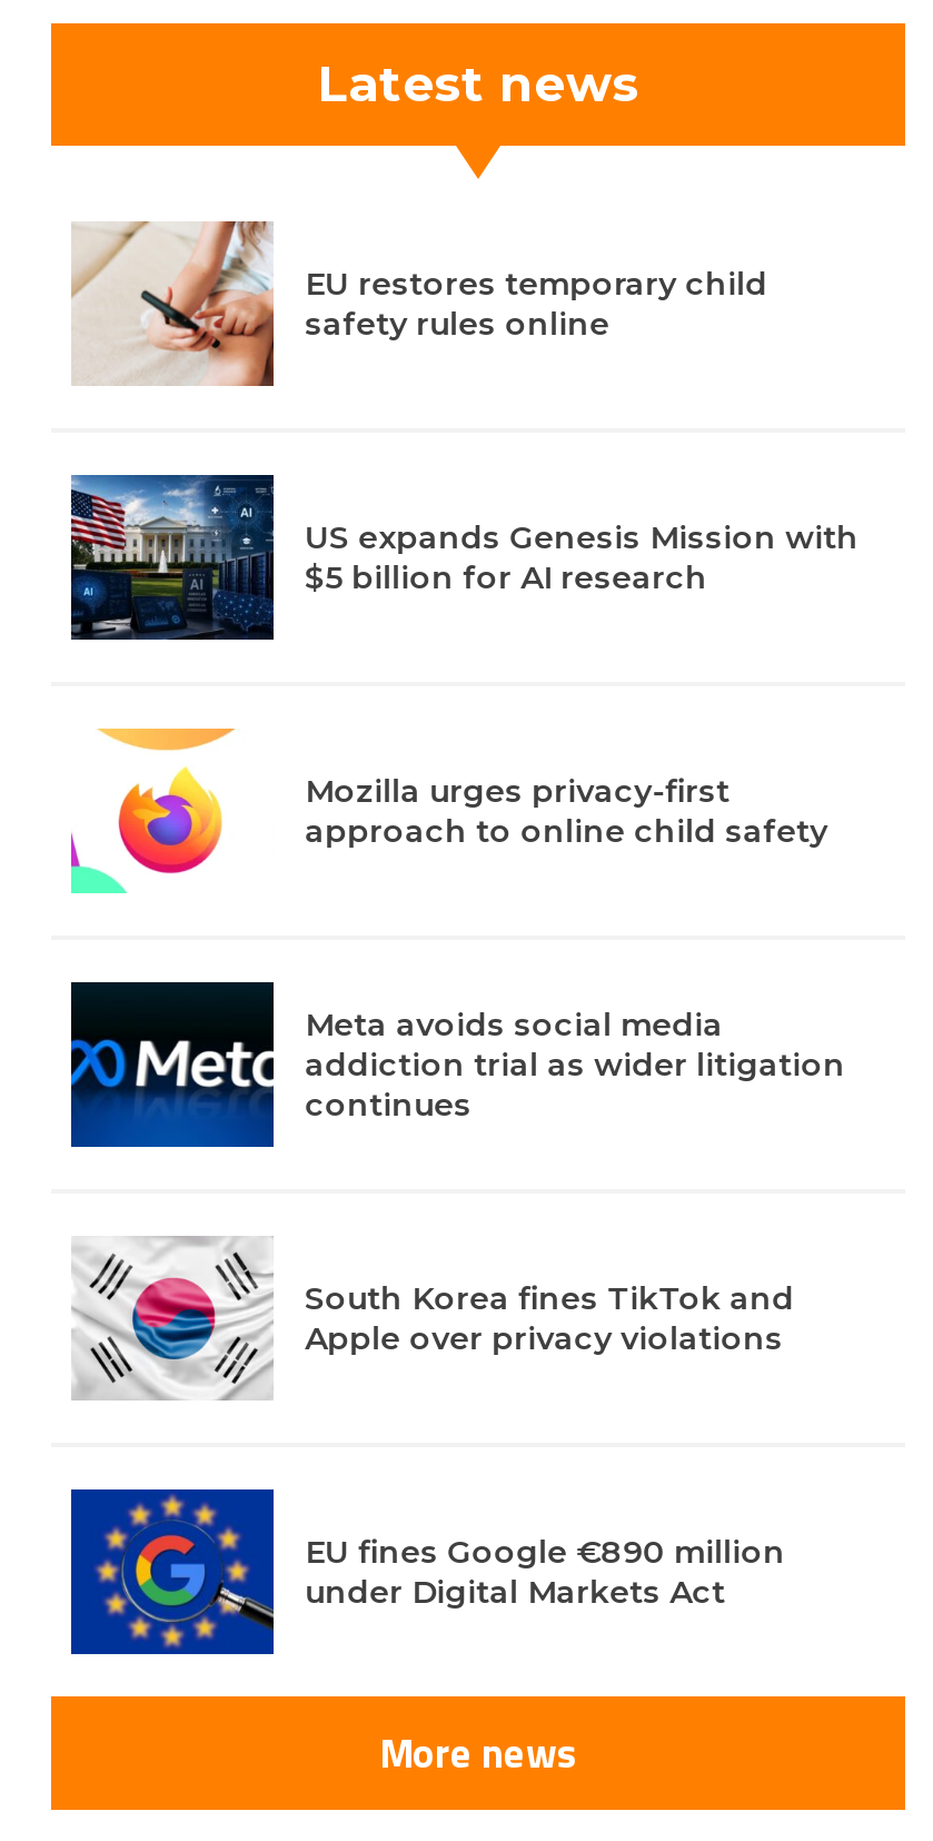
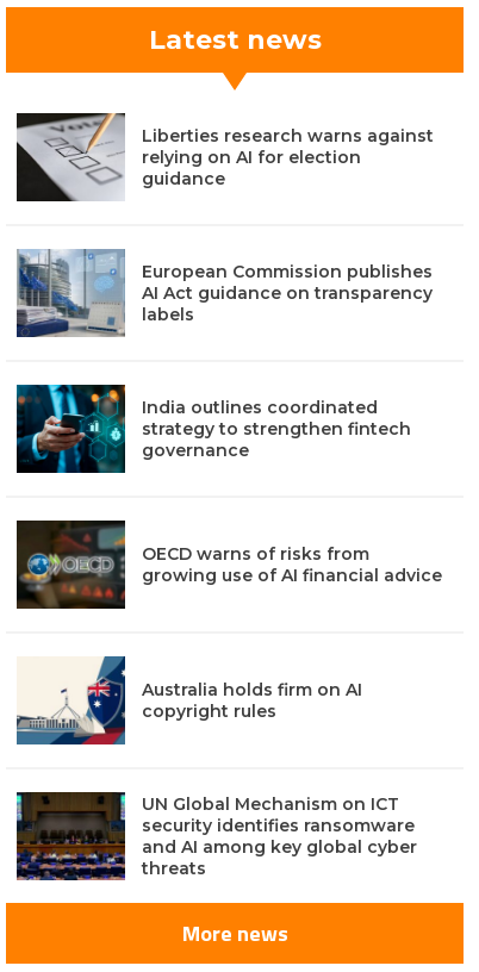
[71,219,768,388] [image] | EU restores temporary child | safety rules online -> [15,112,434,202] [image] | Liberties research warns against | relying on AI for election | guidance
[69,473,859,642] [image] | US expands Genesis Mission with | $5 billion for AI research -> [17,249,433,337] [image] | European Commission publishes | AI Act guidance on transparency | labels
[69,726,828,895] [image] | Mozilla urges privacy-first | approach to online child safety -> [15,384,411,474] [image] | India outlines coordinated | strategy to strengthen fintech | governance
[69,982,845,1149] [image] | Meta avoids social media | addiction trial as wider litigation | continues -> [15,521,442,610] [image] | OECD warns of risks from | growing use of AI financial advice
[71,1236,794,1400] [image] | South Korea fines TikTok and | Apple over privacy violations -> [15,655,362,746] [image] | Australia holds firm on AI | copyright rules
[69,1487,785,1656] [image] | EU fines Google €890 million | under Digital Markets Act -> [15,791,417,881] [image] | UN Global Mechanism on ICT | security identifies ransomware | and AI among key global cyber | threats

